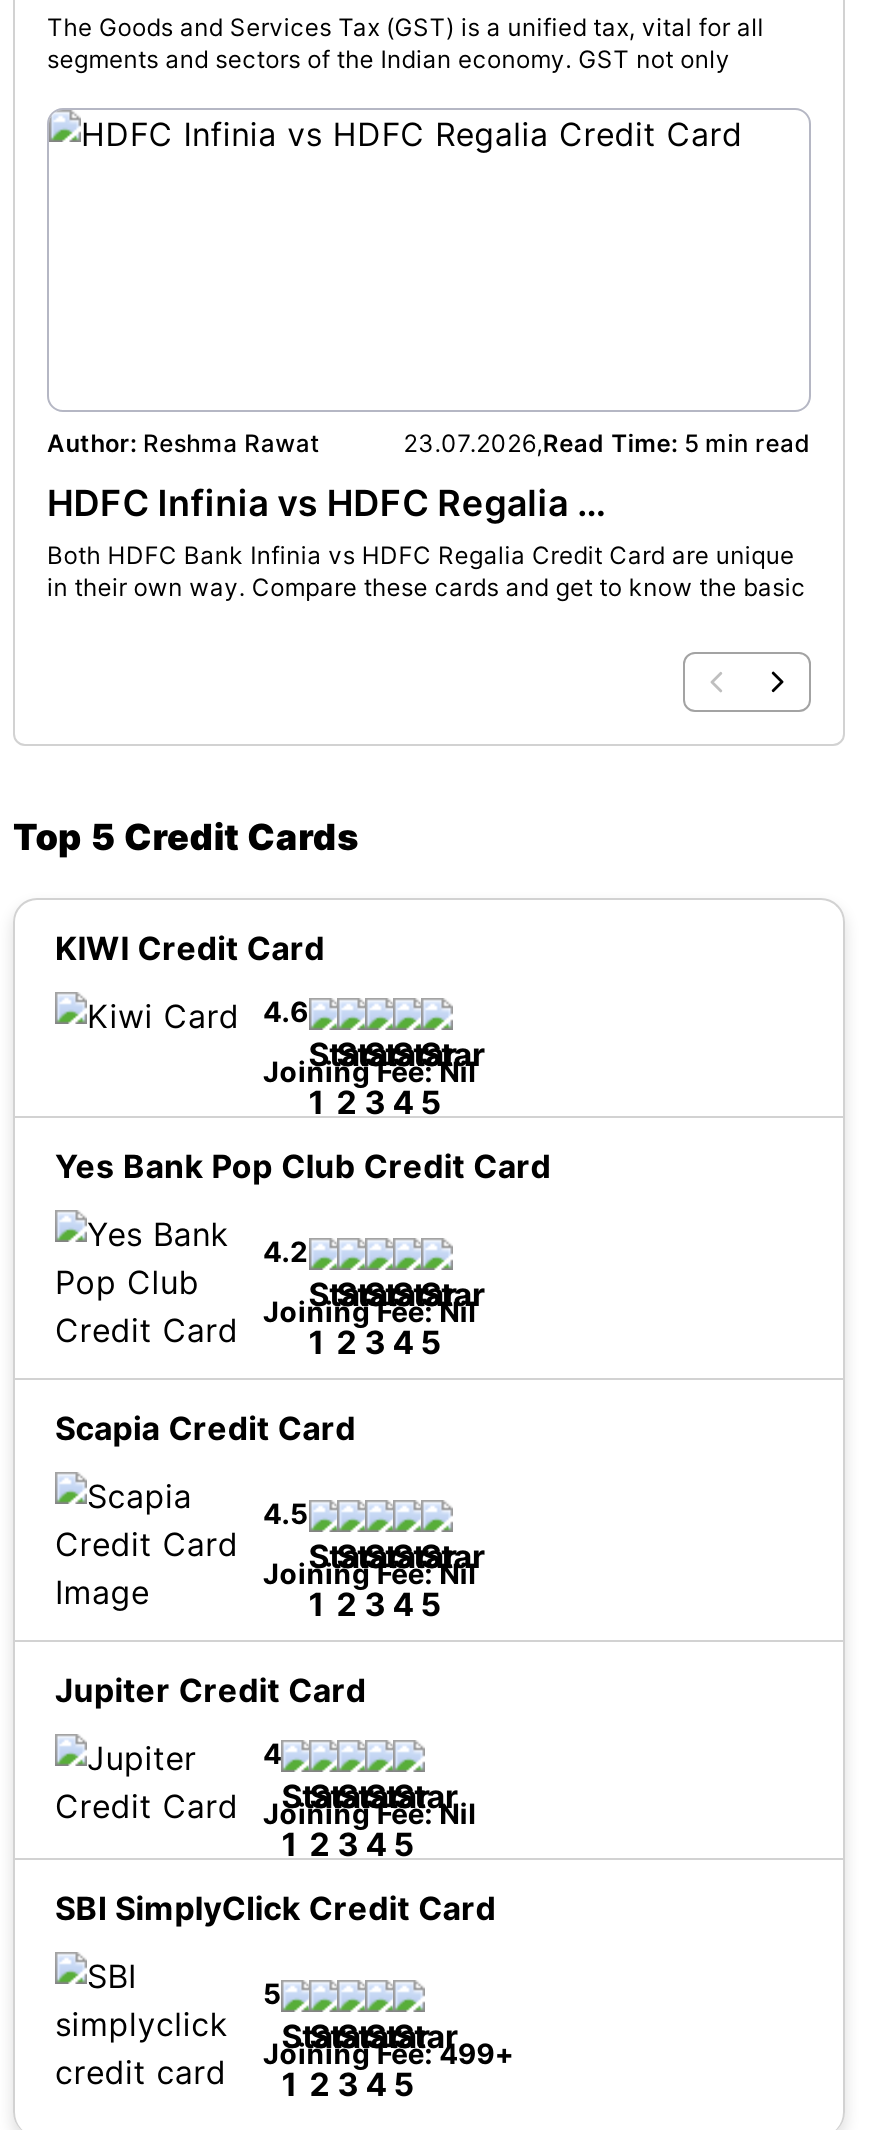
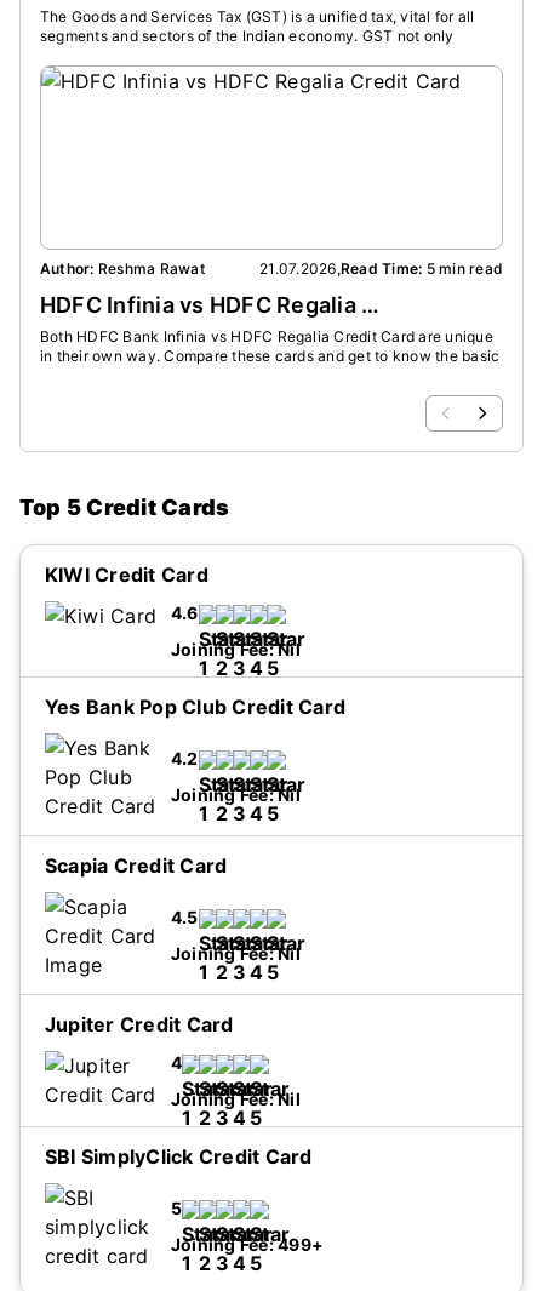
[403,428,811,458] 23.07.2026,Read Time: 5 min read -> [260,259,503,278] 21.07.2026,Read Time: 5 min read

